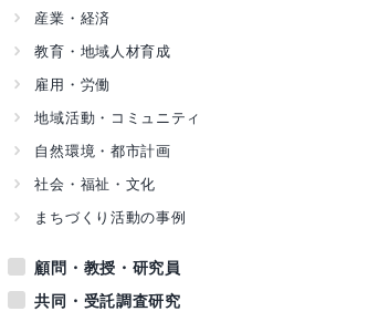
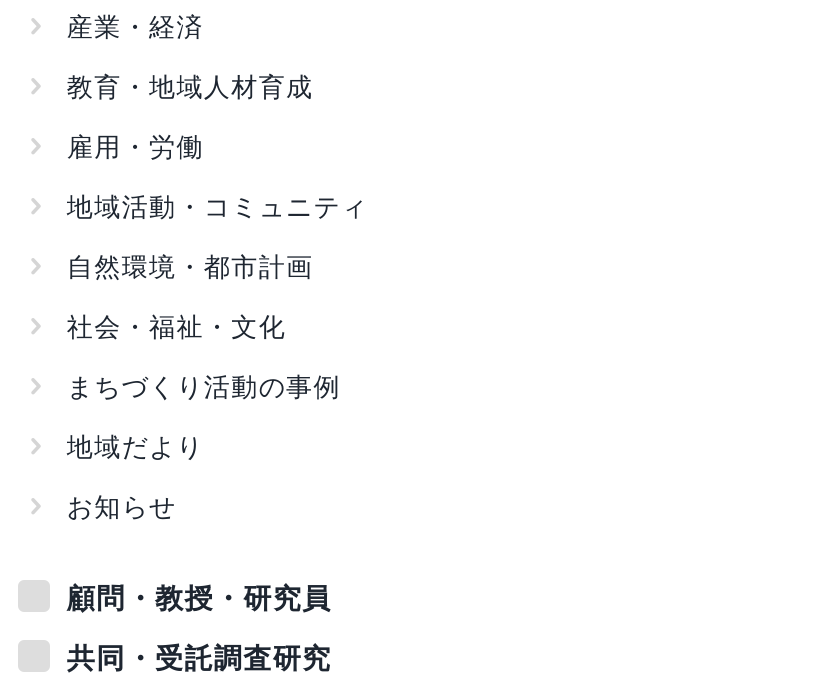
none -> [67,431,204,521] 地域だより | お知らせ

